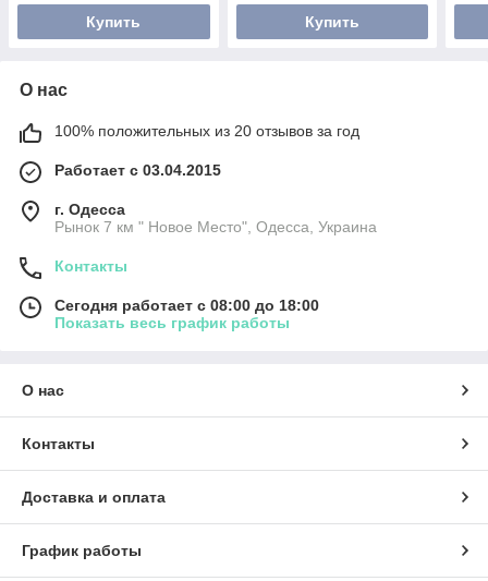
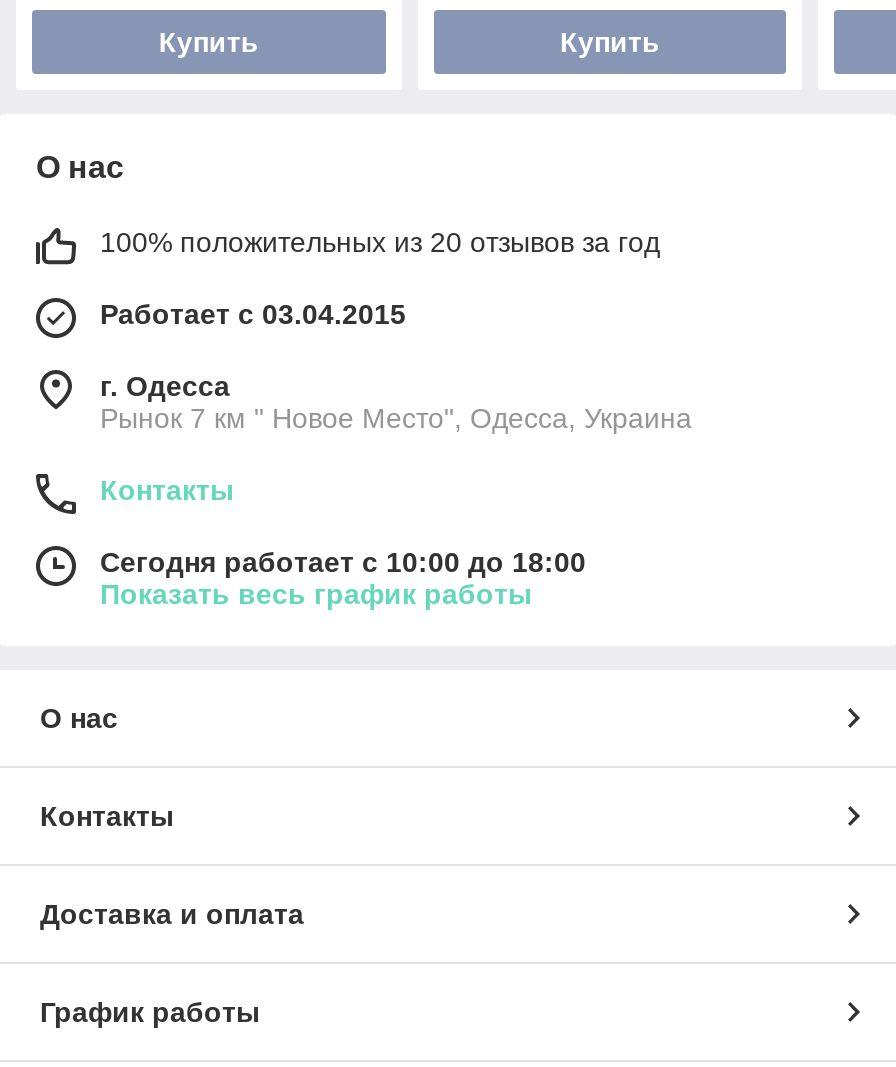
[54,297,319,314] Сегодня работает с 08:00 до 18:00 -> [100,547,586,579] Сегодня работает с 10:00 до 18:00

